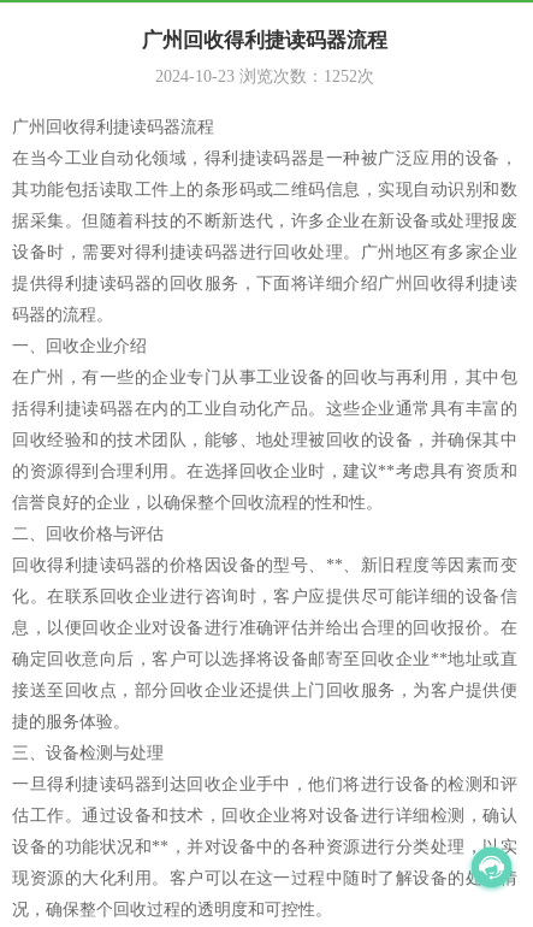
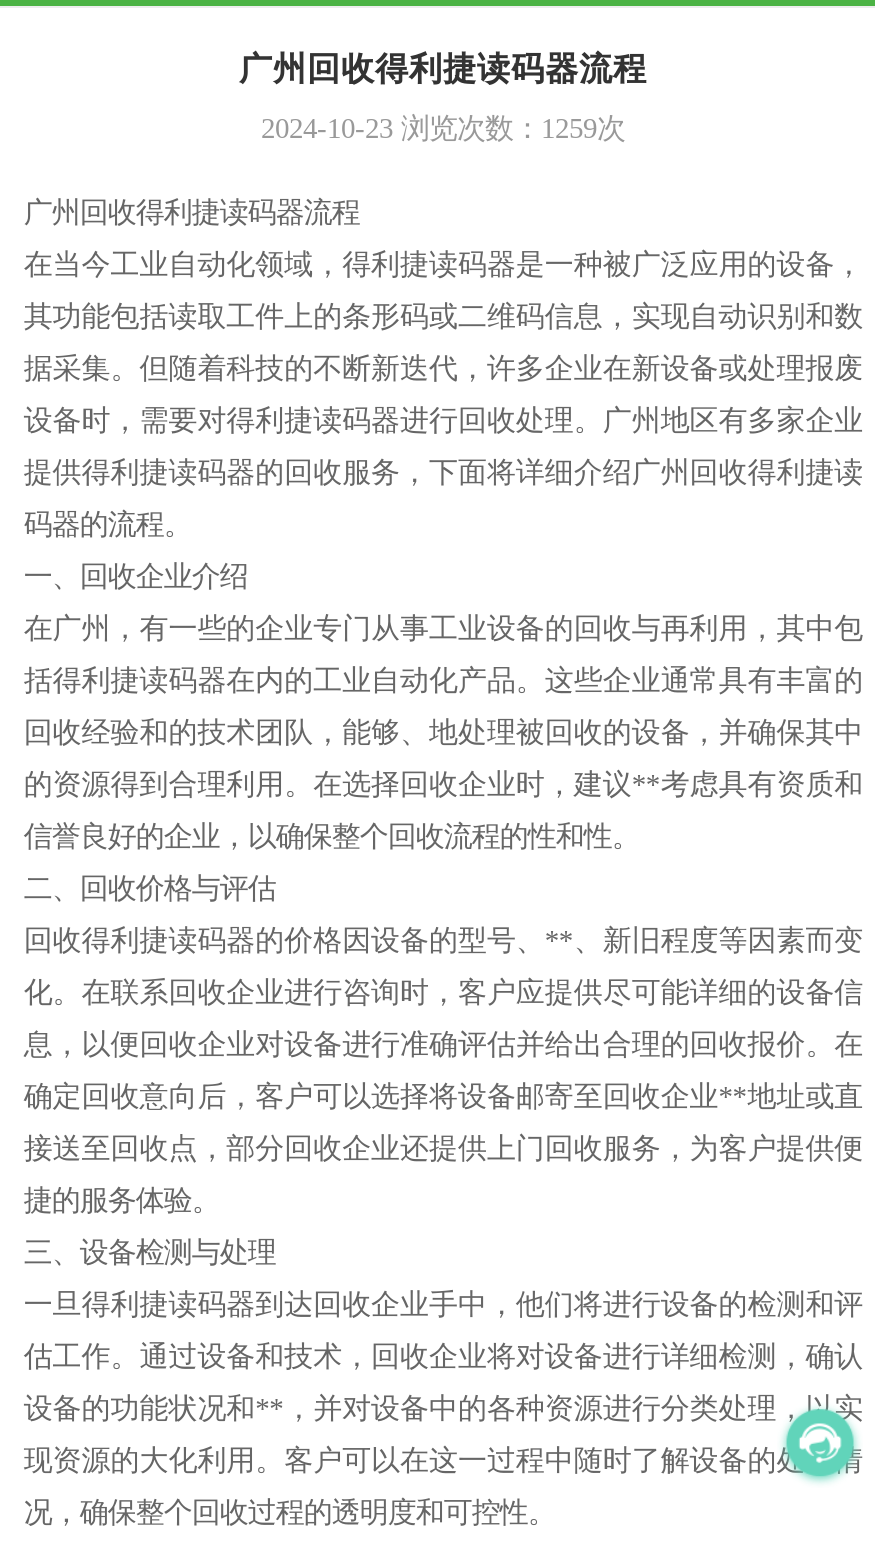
[155,66,374,85] 2024-10-23浏览次数：1252次 -> [261,111,625,143] 2024-10-23浏览次数：1259次

